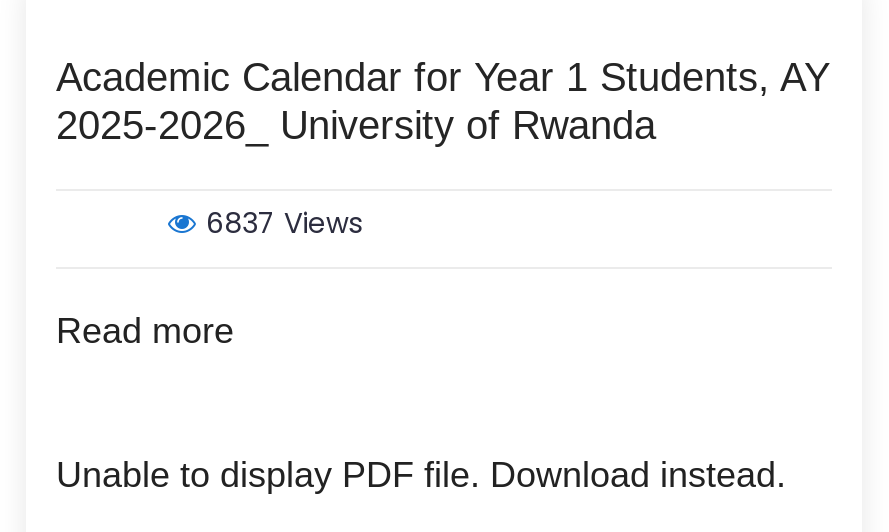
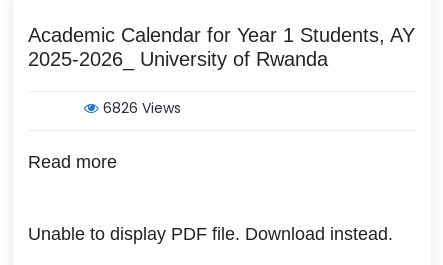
[206,203,362,243] 6837 Views -> [103,98,181,118] 6826 Views

